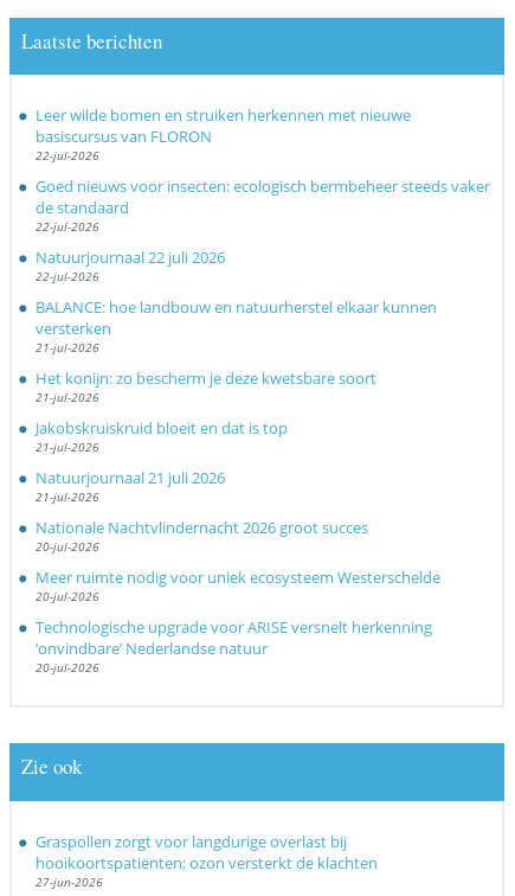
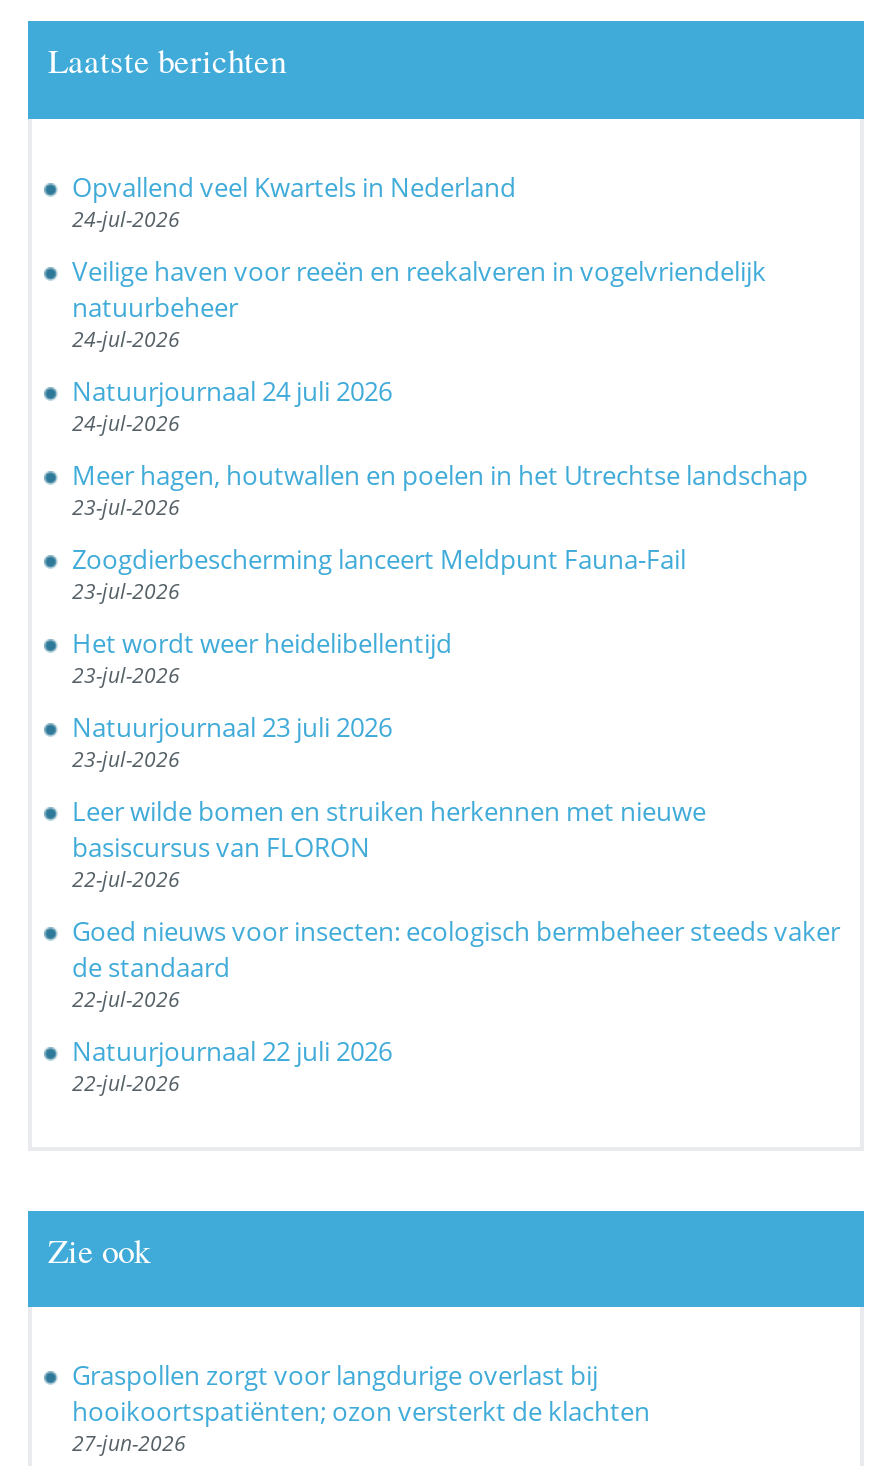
none -> [72,168,808,772] Opvallend veel Kwartels in Nederland | 24-jul-2026 | Veilige haven voor reeën en reekalveren in vogelvriendelijk | natuurbeheer | 24-jul-2026 | Natuurjournaal 24 juli 2026 | 24-jul-2026 | Meer hagen, houtwallen en poelen in het Utrechtse landschap | 23-jul-2026 | Zoogdierbescherming lanceert Meldpunt Fauna-Fail | 23-jul-2026 | Het wordt weer heidelibellentijd | 23-jul-2026 | Natuurjournaal 23 juli 2026 | 23-jul-2026
moved [36,104,490,285] -> [72,792,840,1096]: Leer wilde bomen en struiken herkennen met nieuwe | basiscursus van FLORON | 22-jul-2026 | Goed nieuws voor insecten: ecologisch bermbeheer steeds vaker | de standaard | 22-jul-2026 | Natuurjournaal 22 juli 2026 | 22-jul-2026
[36,296,440,676] BALANCE: hoe landbouw en natuurherstel elkaar kunnen | versterken | 21-jul-2026 | Het konijn: zo bescherm je deze kwetsbare soort | 21-jul-2026 | Jakobskruiskruid bloeit en dat is top | 21-jul-2026 | Natuurjournaal 21 juli 2026 | 21-jul-2026 | Nationale Nachtvlindernacht 2026 groot succes | 20-jul-2026 | Meer ruimte nodig voor uniek ecosysteem Westerschelde | 20-jul-2026 | Technologische upgrade voor ARISE versnelt herkenning | ‘onvindbare’ Nederlandse natuur | 20-jul-2026 -> none

